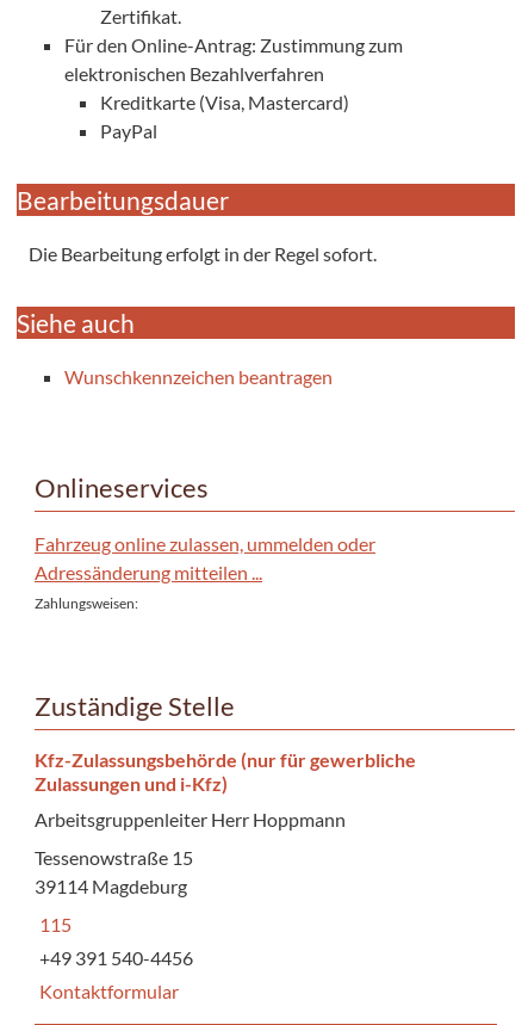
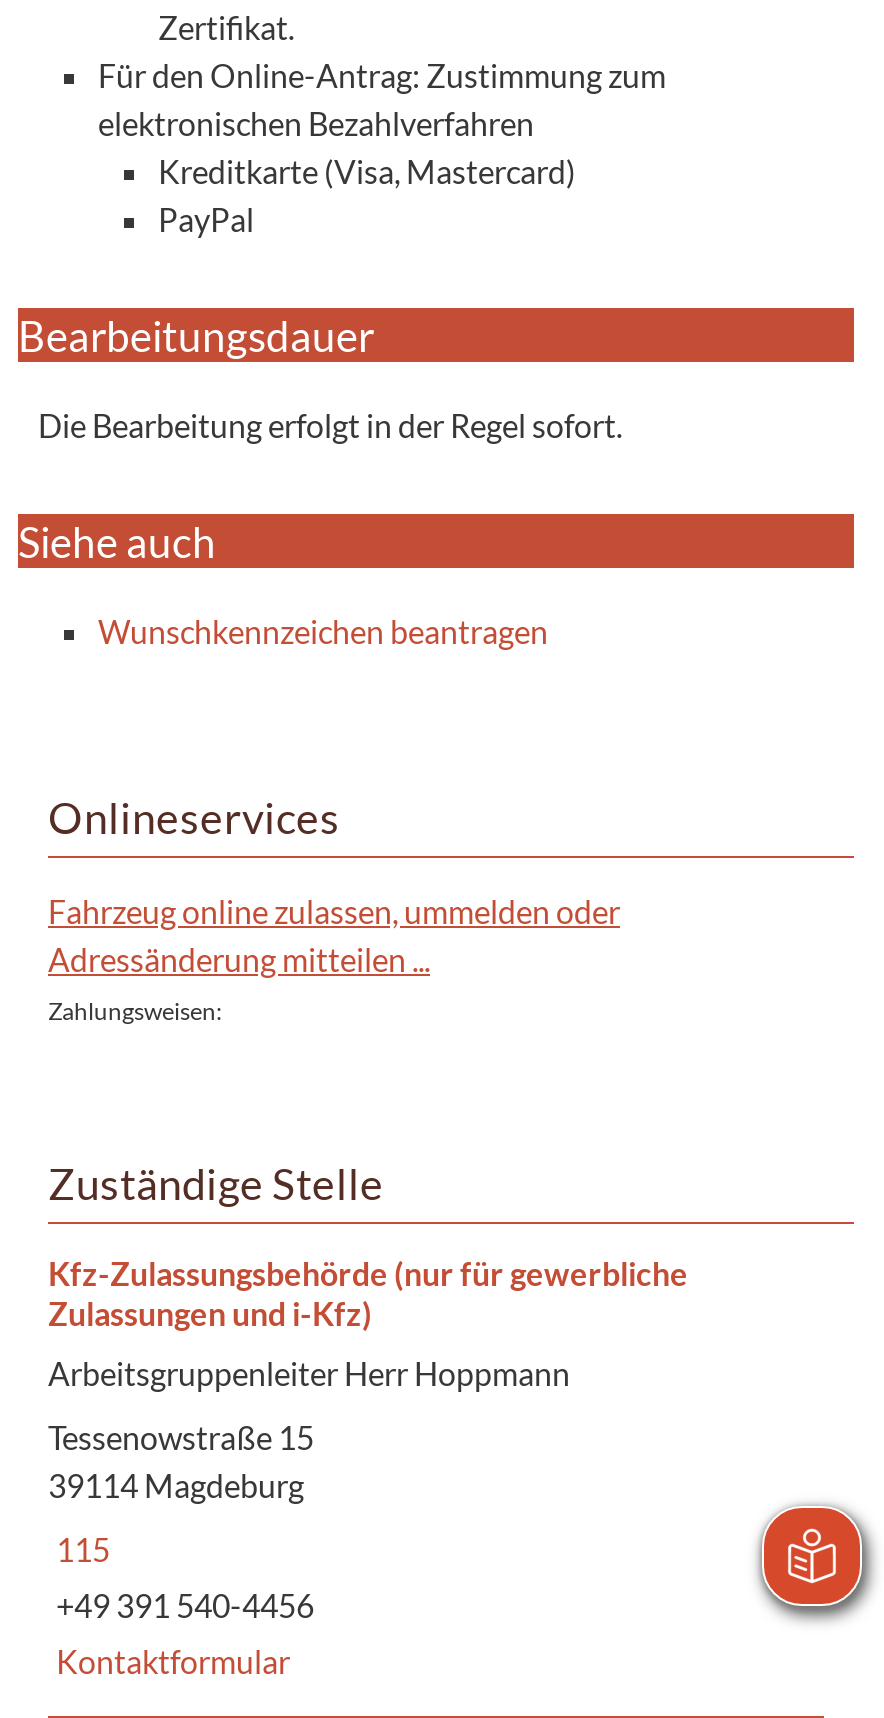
none -> [756,1502,876,1624] [image]

